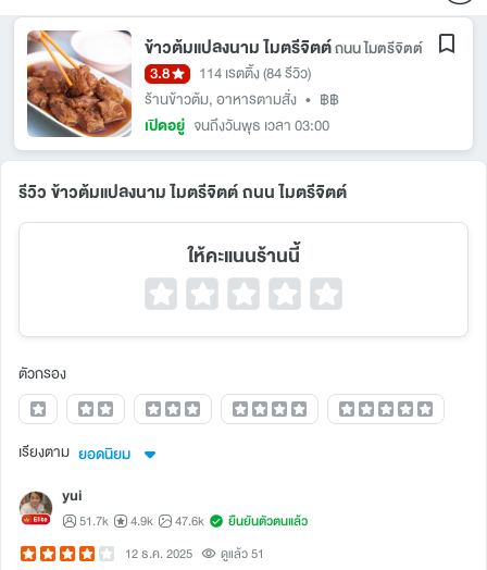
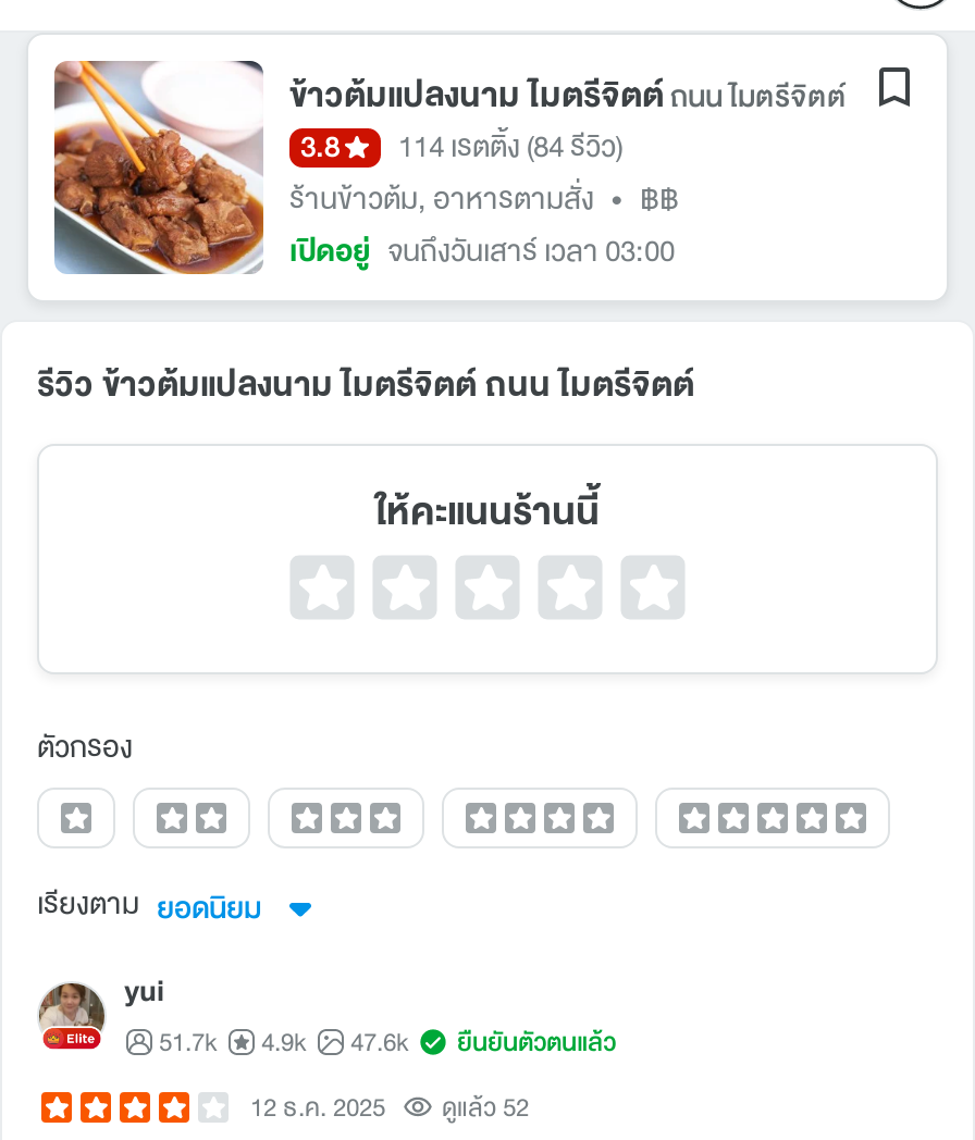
[145,114,329,137] เปิดอยู่ จนถึงวันพุธ เวลา 03:00 -> [289,228,675,274] เปิดอยู่ จนถึงวันเสาร์ เวลา 03:00
[125,544,264,563] 12 ธ.ค. 2025 ดูแล้ว 51 -> [250,1088,529,1127] 12 ธ.ค. 2025 ดูแล้ว 52

